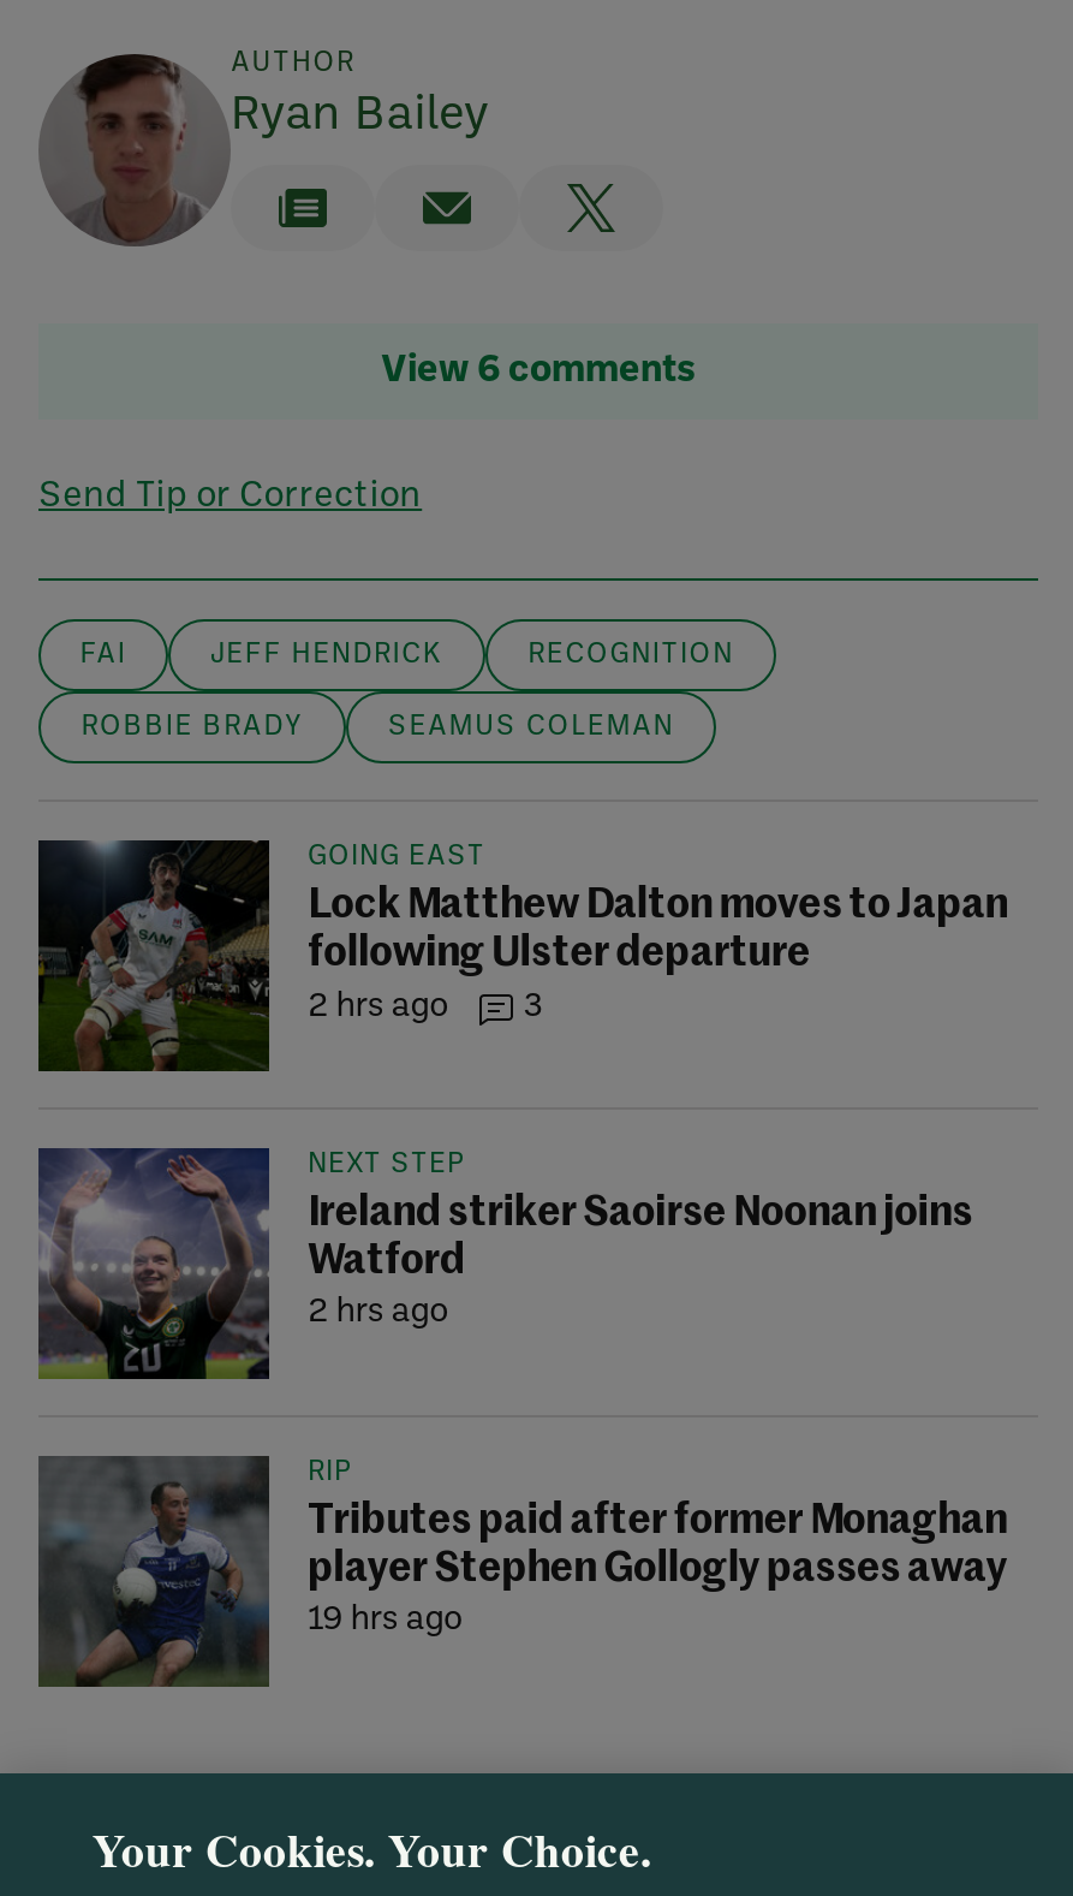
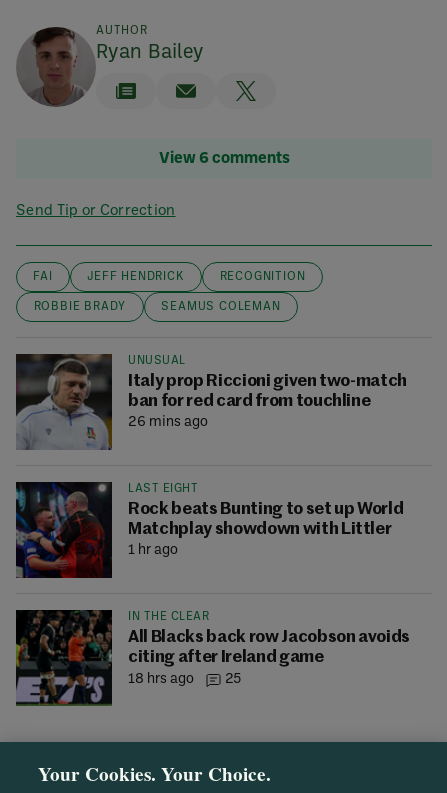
[36,838,1008,1074] [image] | GOING EAST | Lock Matthew Dalton moves to Japan | following Ulster departure | 2 hrs ago | 3 -> [15,353,407,451] [image] | UNUSUAL | Italy prop Riccioni given two-match | ban for red card from touchline | 26 mins ago
[38,1146,973,1381] [image] | NEXT STEP | Ireland striker Saoirse Noonan joins | Watford | 2 hrs ago -> [15,481,403,579] [image] | LAST EIGHT | Rock beats Bunting to set up World | Matchplay showdown with Littler | 1 hr ago
[36,1454,1007,1689] [image] | RIP | Tributes paid after former Monaghan | player Stephen Gollogly passes away | 19 hrs ago -> [15,609,410,707] [image] | IN THE CLEAR | All Blacks back row Jacobson avoids | citing after Ireland game | 18 hrs ago | 25

